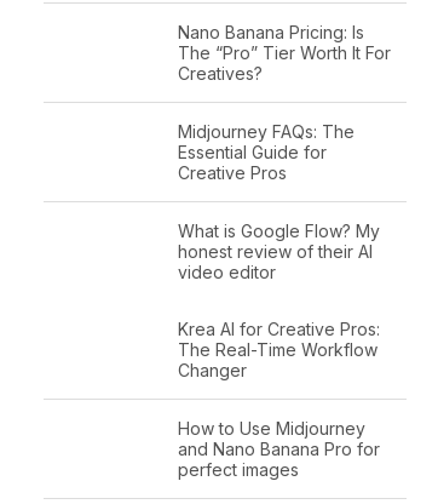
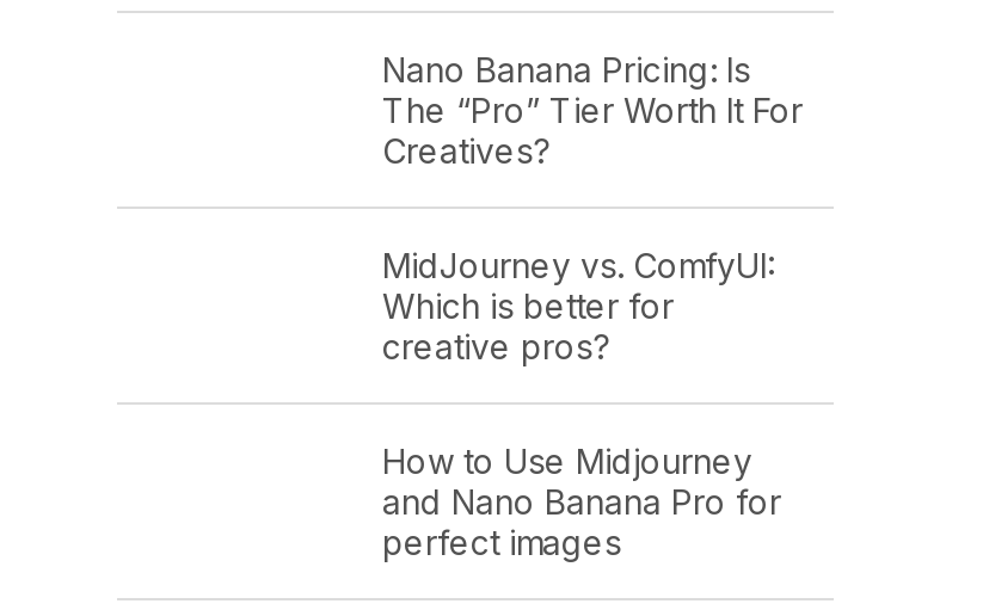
[178,121,380,380] Midjourney FAQs: The | Essential Guide for | Creative Pros | What is Google Flow? My | honest review of their AI | video editor | Krea AI for Creative Pros: | The Real-Time Workflow | Changer -> [382,245,774,367] MidJourney vs. ComfyUI: | Which is better for | creative pros?

